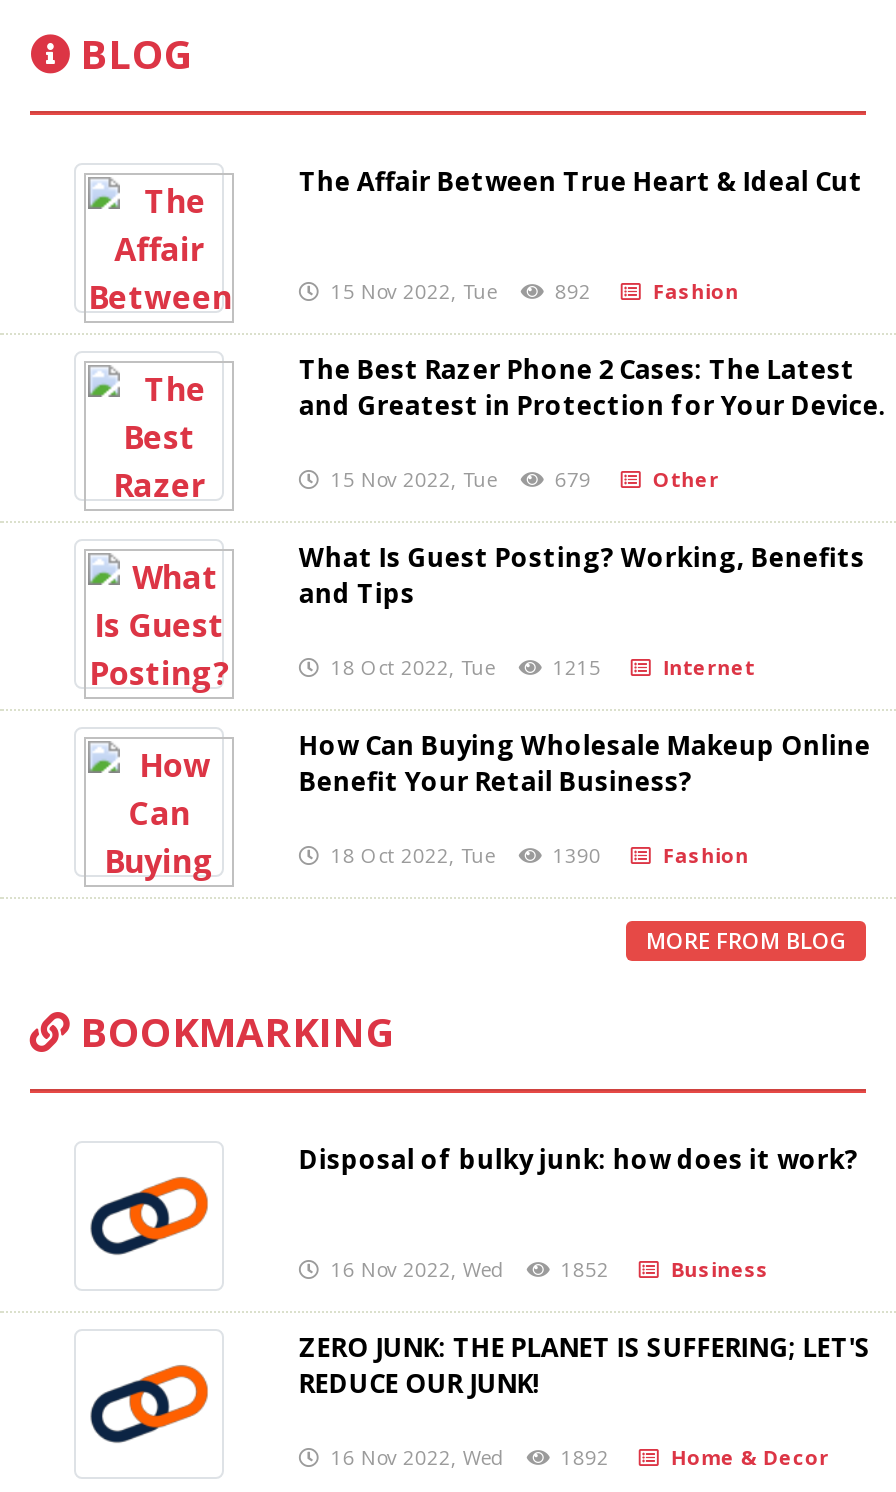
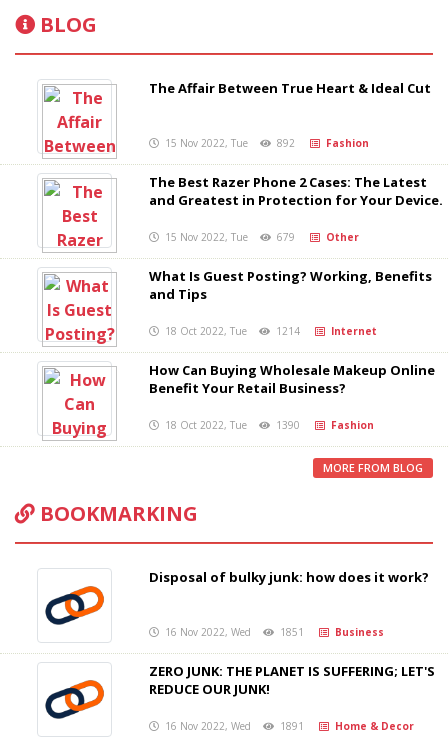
[319,653,755,681] 18 Oct 2022, Tue 1215 Internet -> [159,324,377,338] 18 Oct 2022, Tue 1214 Internet
[319,1255,769,1283] 16 Nov 2022, Wed 1852 Business -> [159,625,384,639] 16 Nov 2022, Wed 1851 Business
[319,1443,829,1471] 16 Nov 2022, Wed 1892 Home & Decor -> [159,719,414,733] 16 Nov 2022, Wed 1891 Home & Decor

